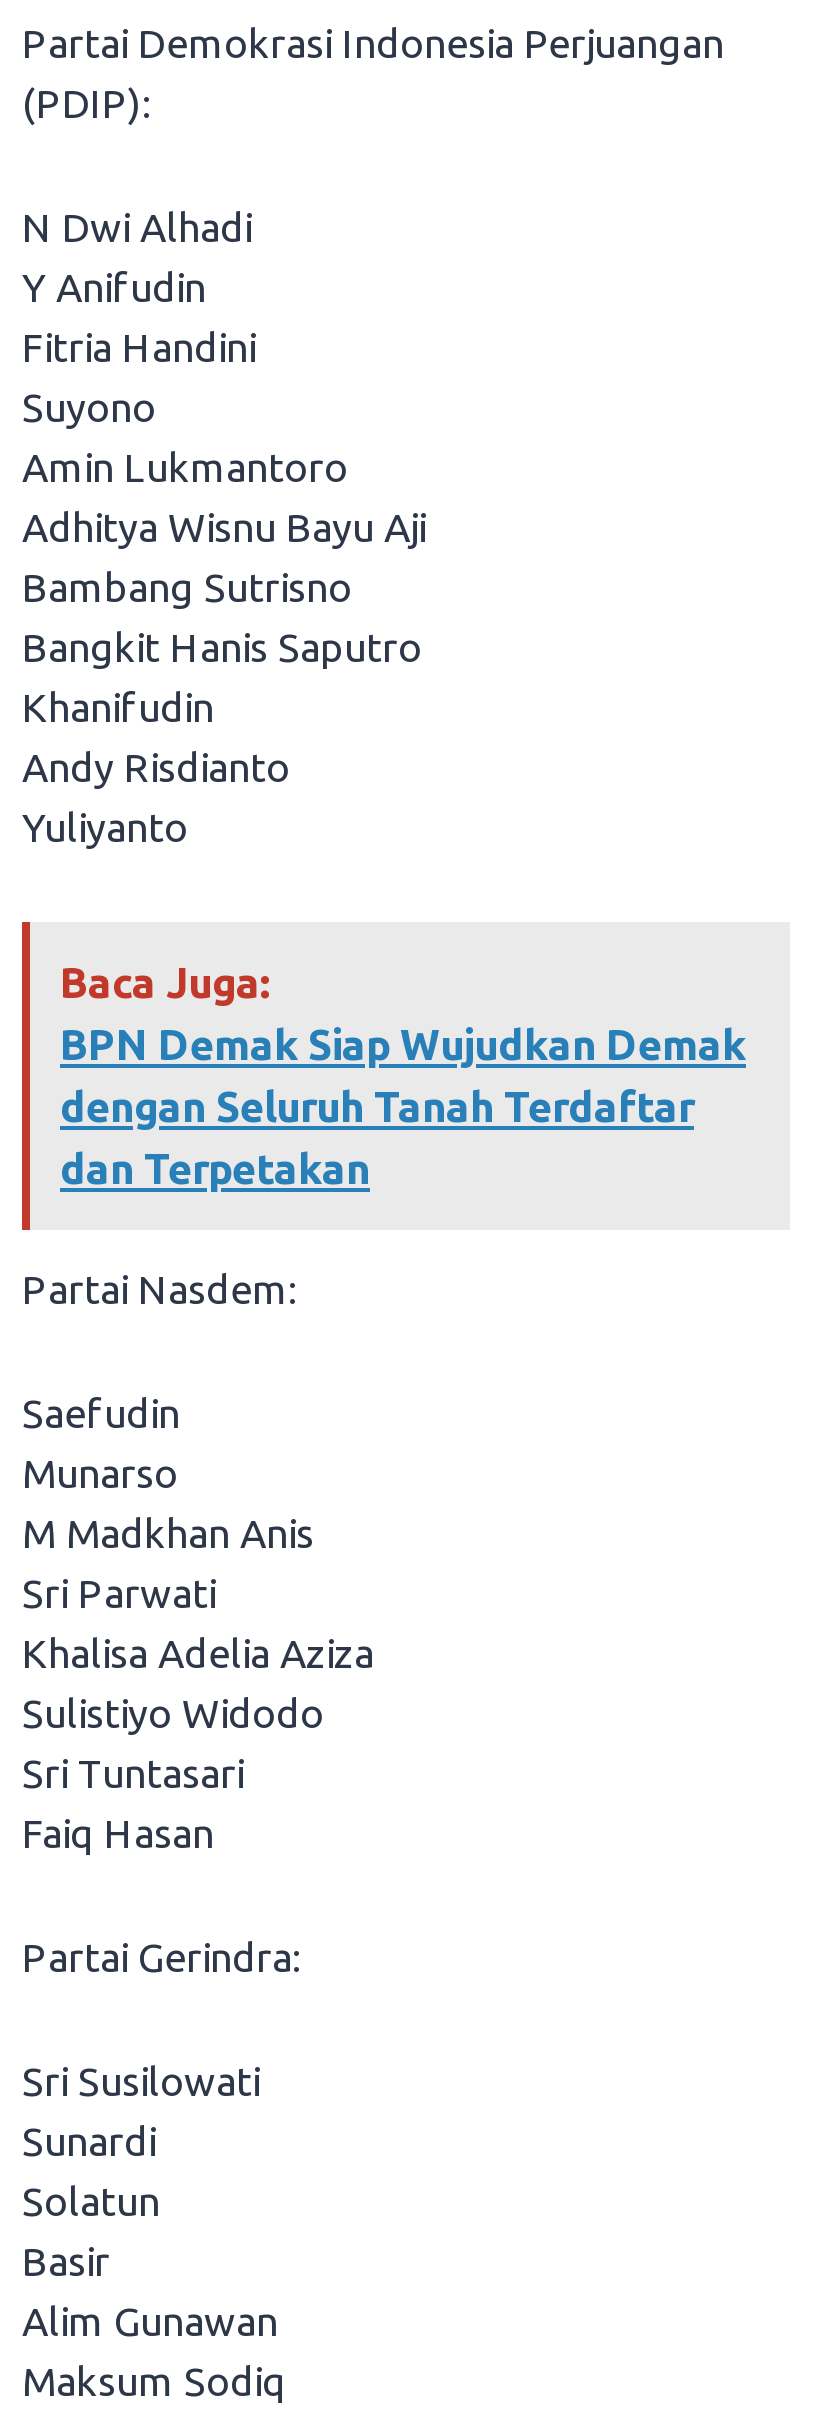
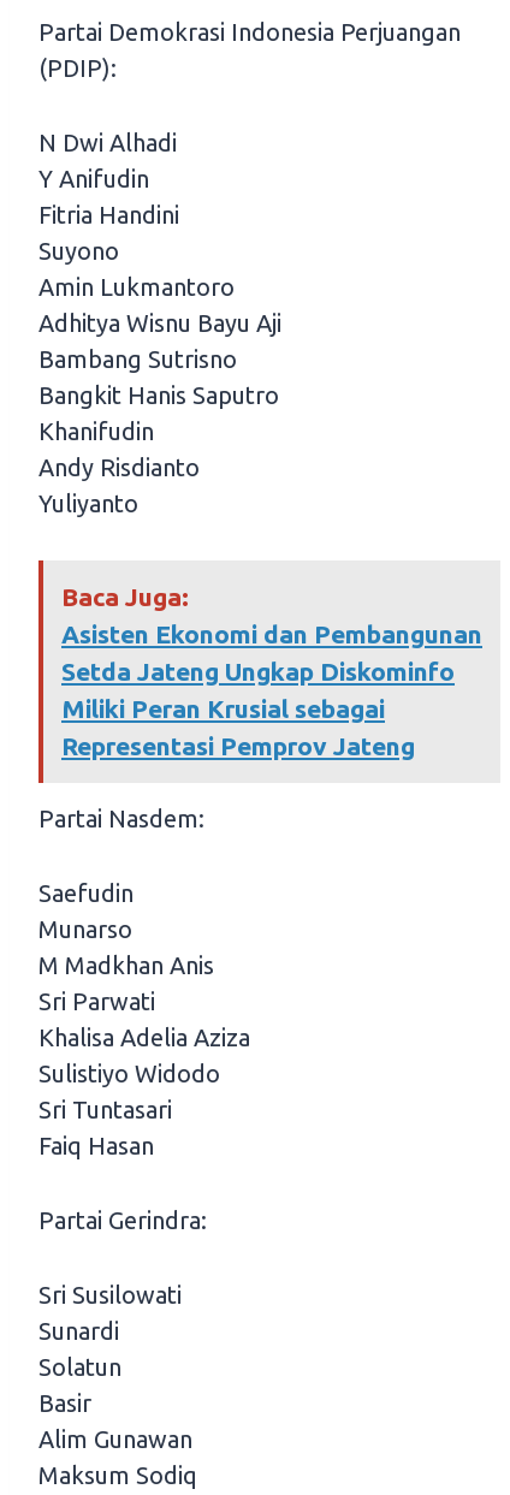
[60,1020,746,1192] BPN Demak Siap Wujudkan Demak | dengan Seluruh Tanah Terdaftar | dan Terpetakan -> [61,620,482,760] Asisten Ekonomi dan Pembangunan | Setda Jateng Ungkap Diskominfo | Miliki Peran Krusial sebagai | Representasi Pemprov Jateng

